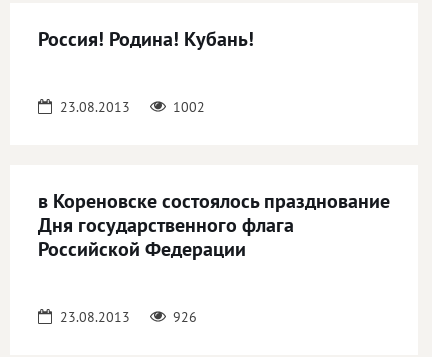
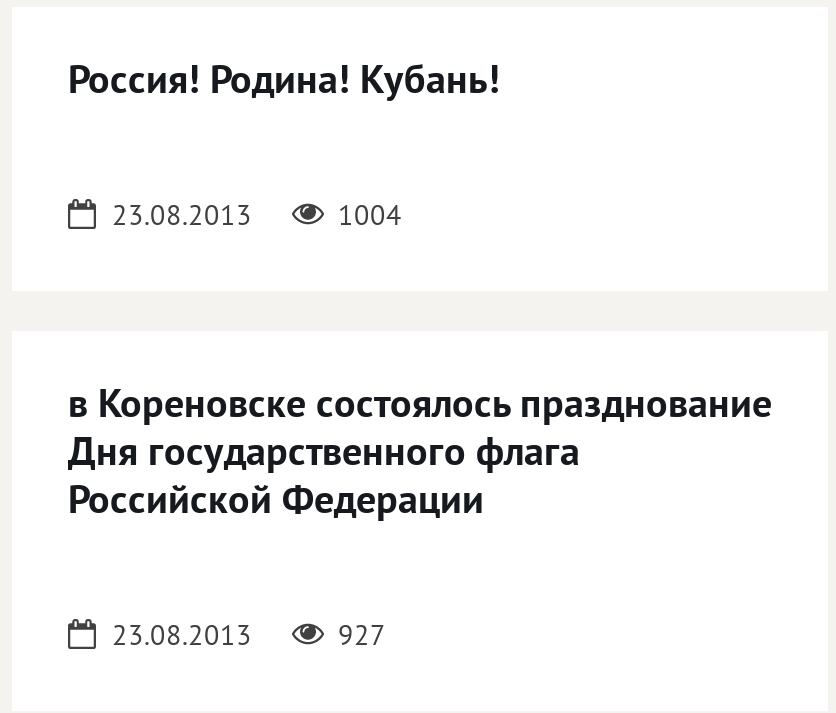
[173,98,205,116] 1002 -> [338,198,402,234] 1004
[173,308,197,326] 926 -> [338,618,386,654] 927

